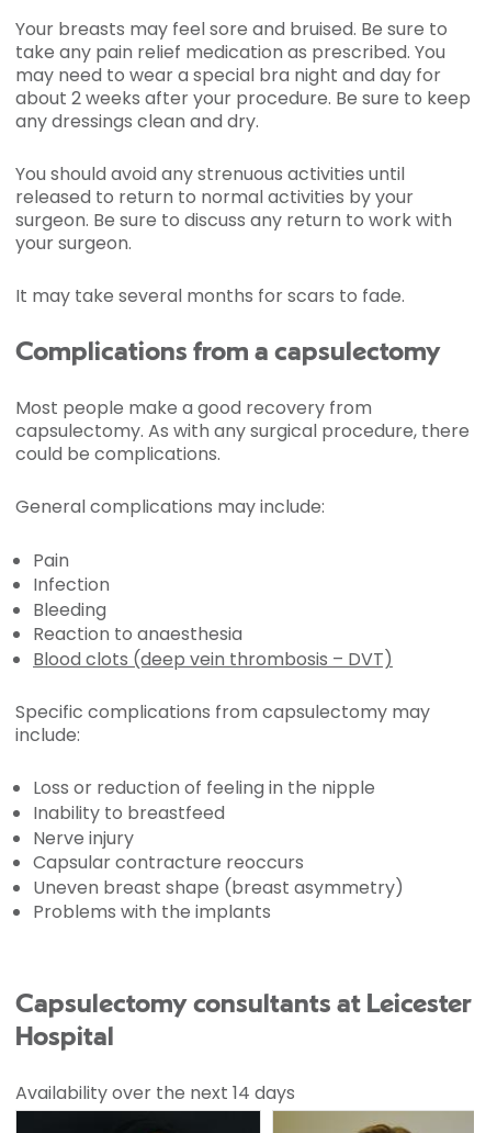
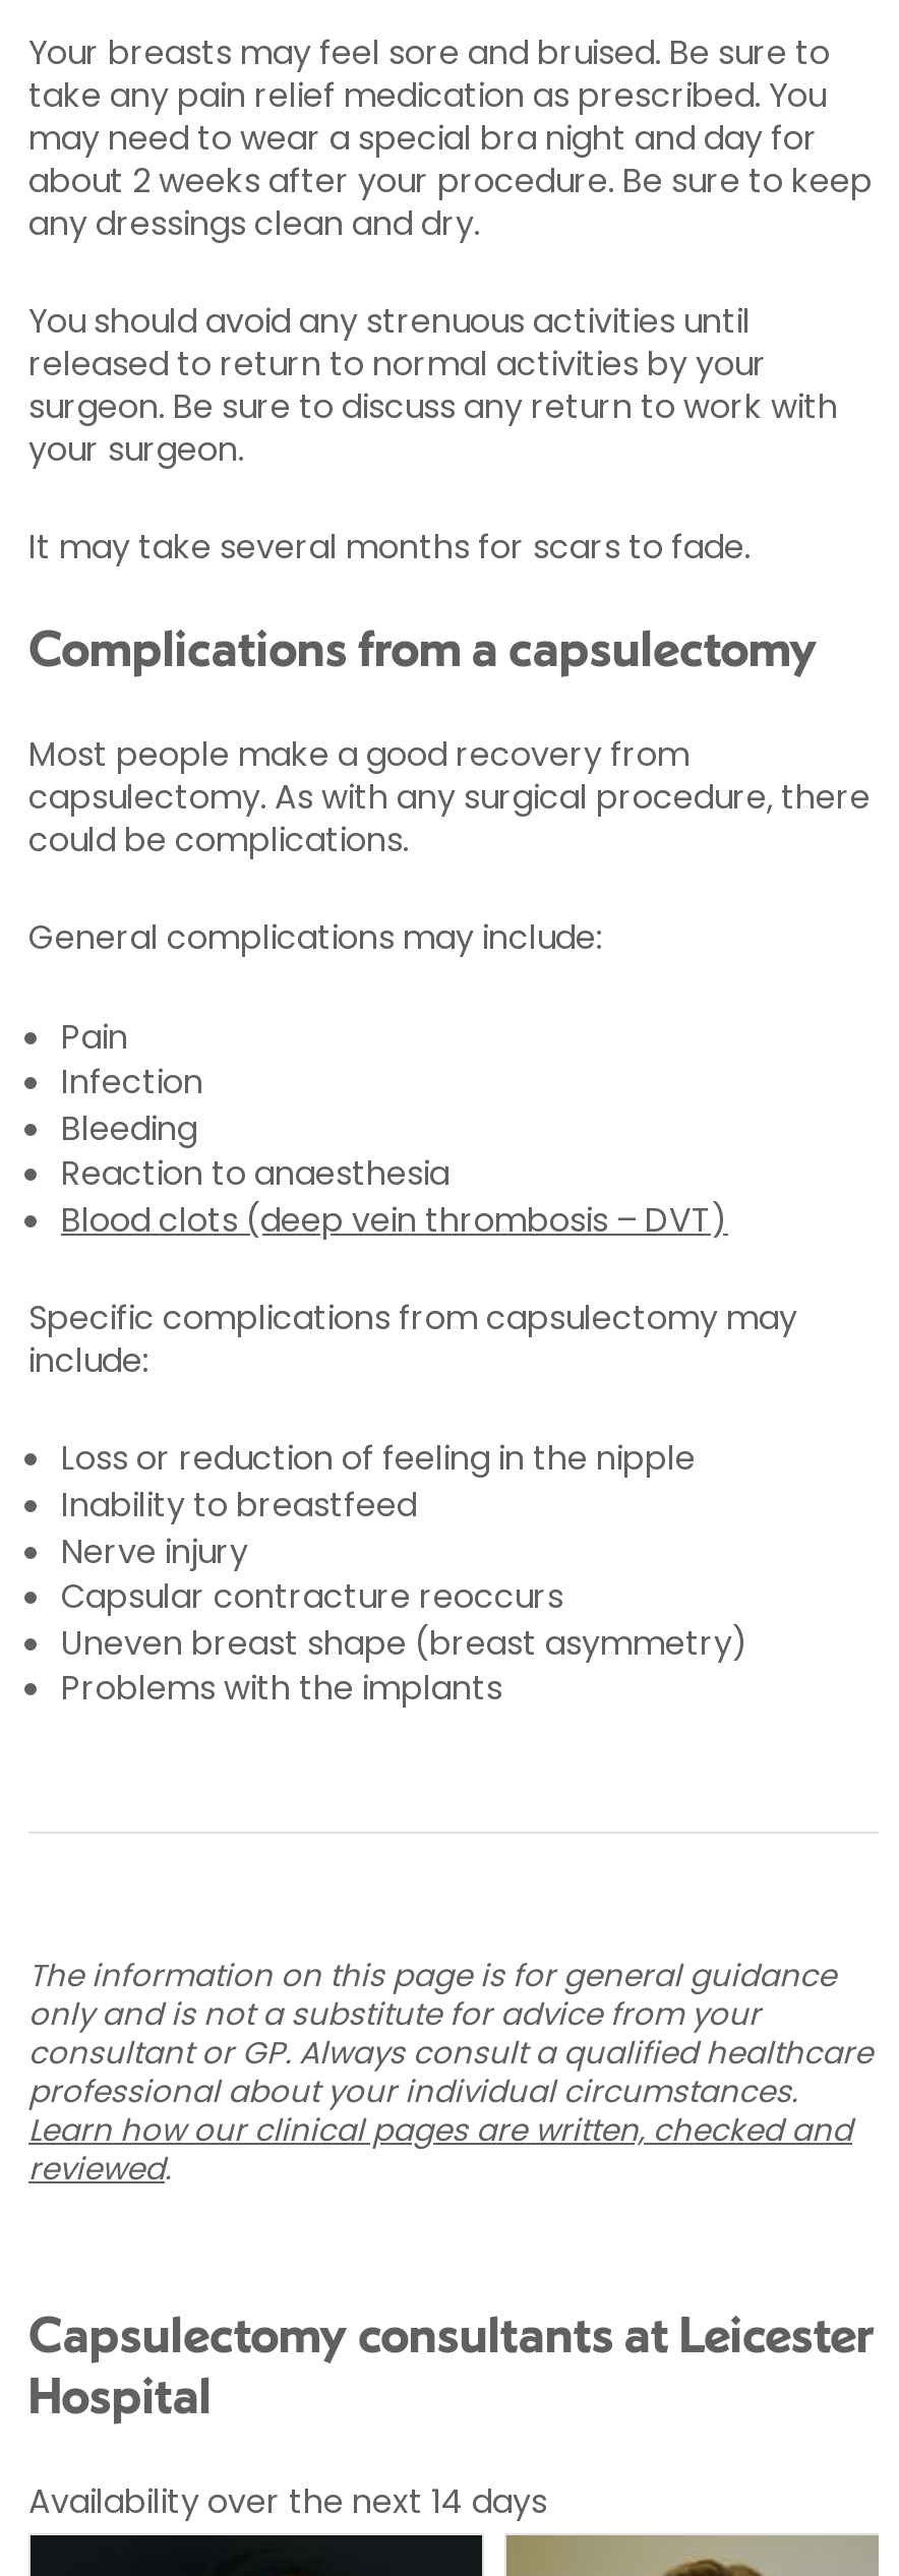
none -> [28,1954,873,2190] The information on this page is for general guidance | only and is not a substitute for advice from your | consultant or GP. Always consult a qualified healthcare | professional about your individual circumstances. | Learn how our clinical pages are written, checked and | reviewed.

